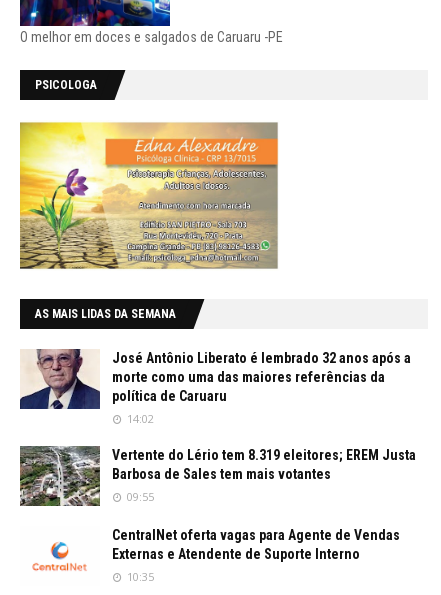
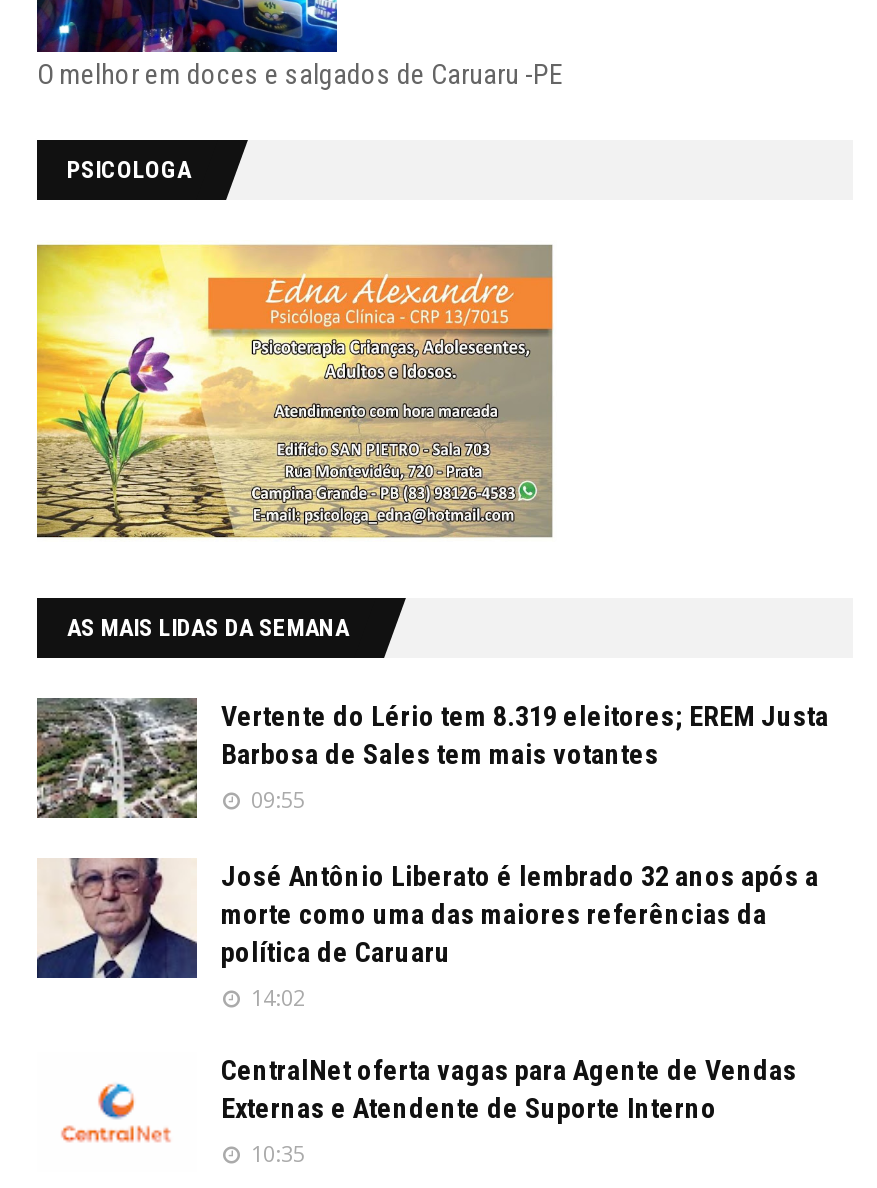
moved [20,347,411,426] -> [37,854,819,1012]: [image] | José Antônio Liberato é lembrado 32 anos após a | morte como uma das maiores referências da | política de Caruaru | 14:02
moved [19,445,416,507] -> [35,696,829,818]: [image] | Vertente do Lério tem 8.319 eleitores; EREM Justa | Barbosa de Sales tem mais votantes | 09:55

